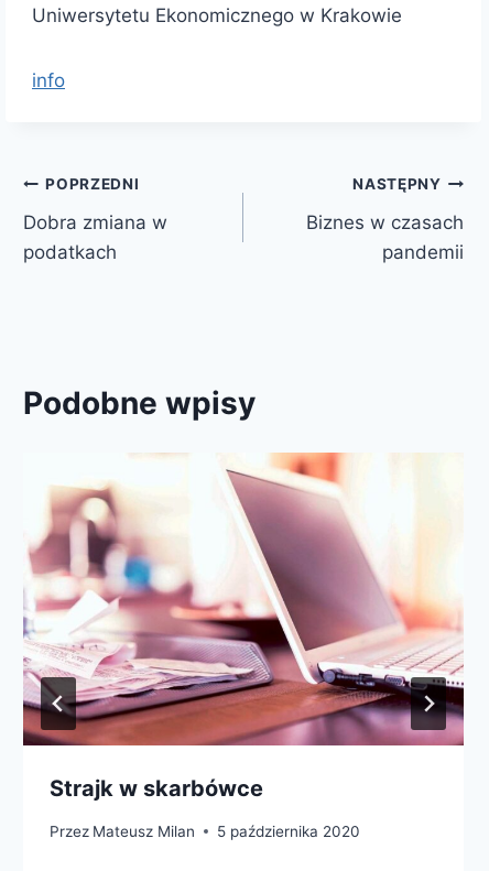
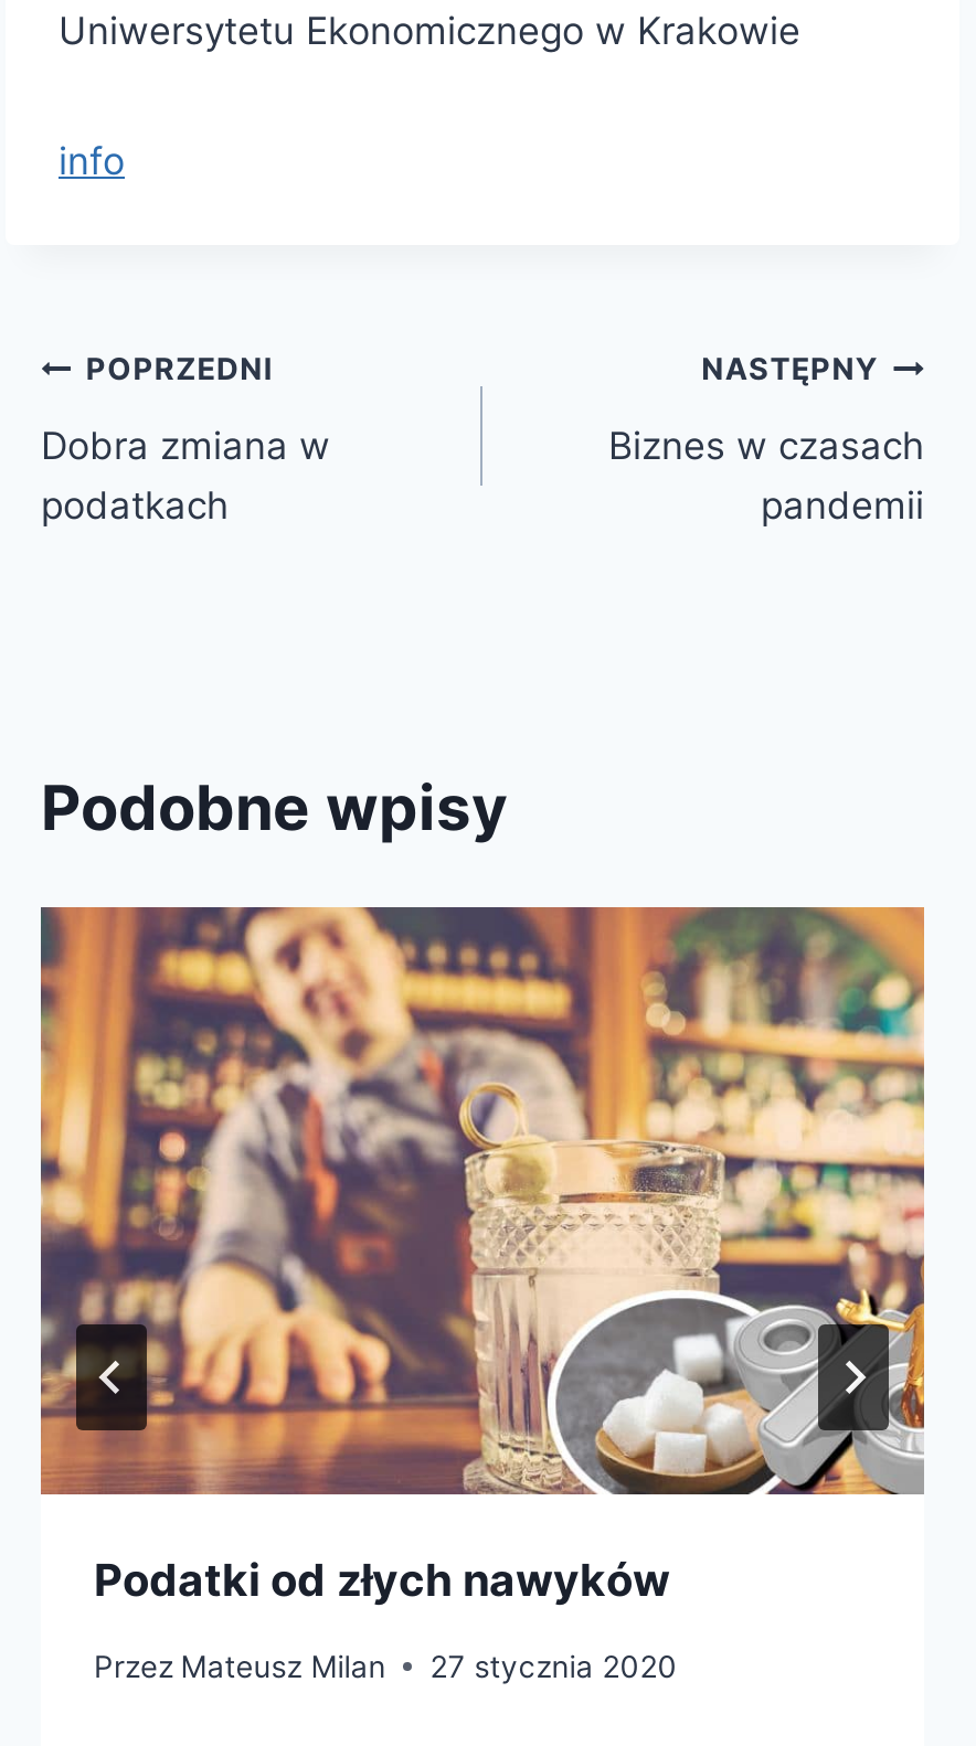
[22,453,465,802] [image] | Strajk w skarbówce -> [39,905,926,1607] [image] | Podatki od złych nawyków
[217,822,360,840] 5 października 2020 -> [430,1648,677,1684] 27 stycznia 2020

